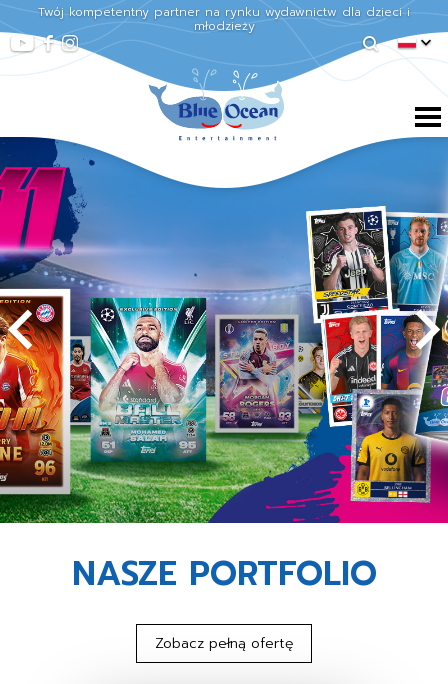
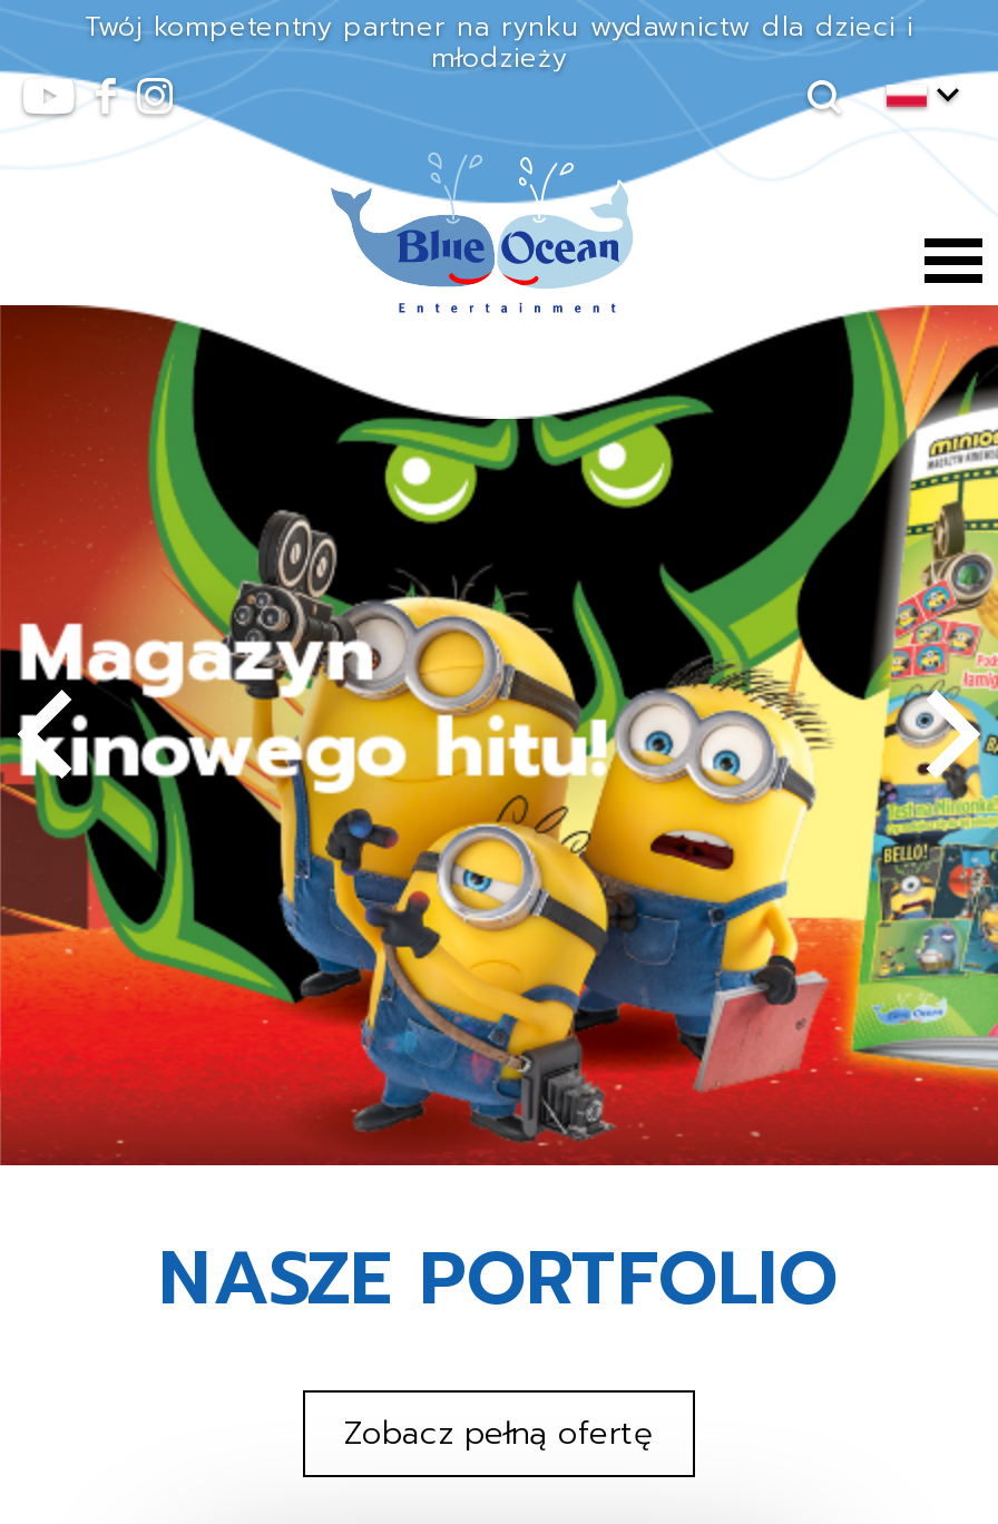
none -> [17,593,609,809] Magazyn | kinowego hitu!
[3,136,445,524] [image] -> [7,303,991,1168] [image]

